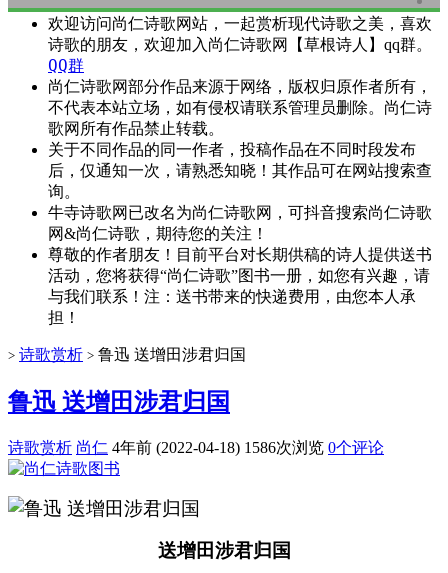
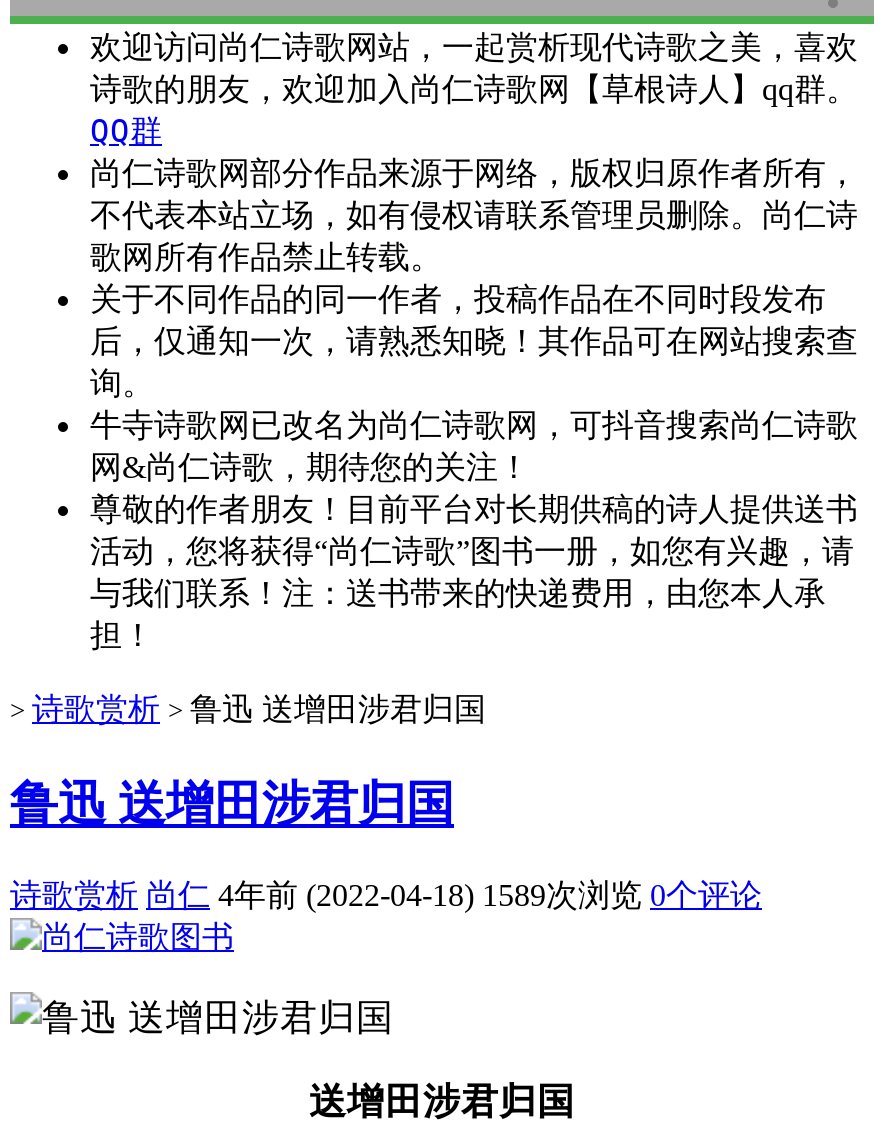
[8,439,384,456] 诗歌赏析 尚仁 4年前 (2022-04-18) 1586次浏览 0个评论 -> [10,878,762,912] 诗歌赏析 尚仁 4年前 (2022-04-18) 1589次浏览 0个评论

